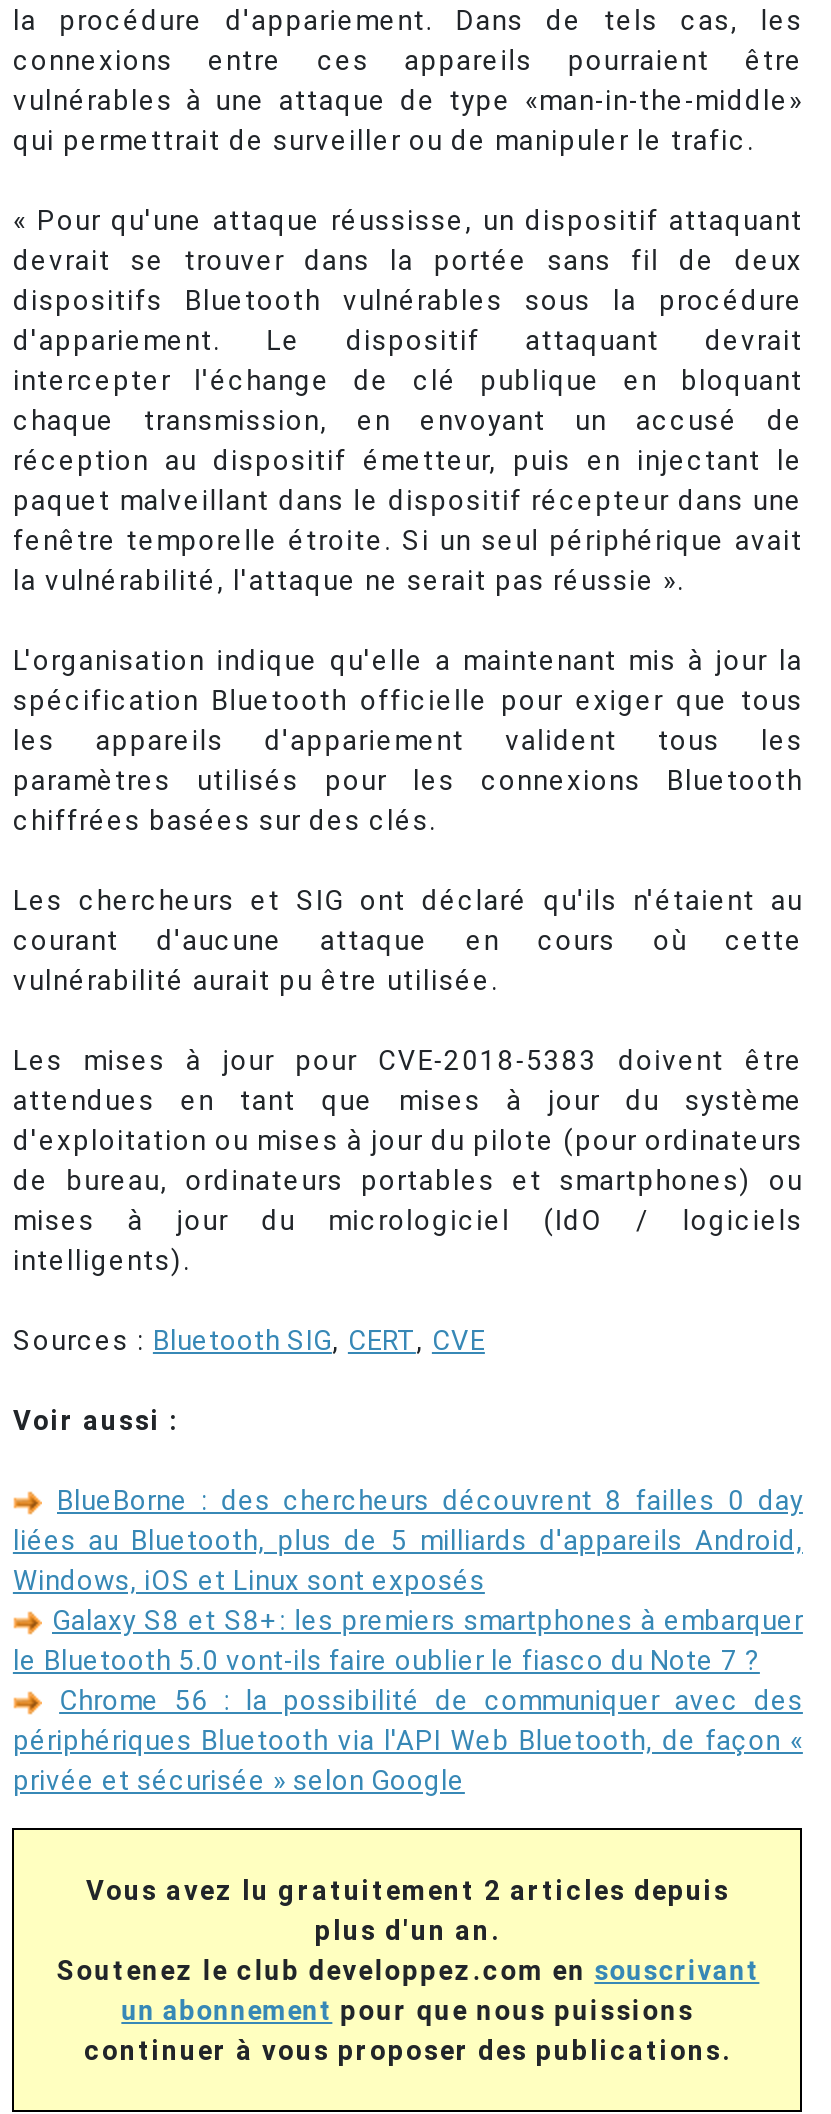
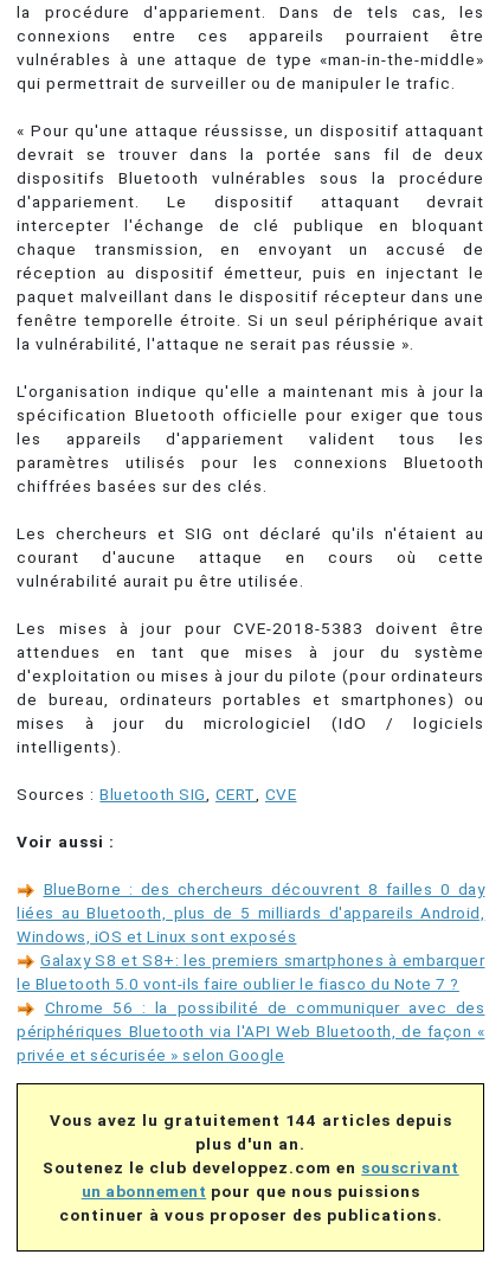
[86,1874,730,1906] Vous avez lu gratuitement 2 articles depuis -> [50,1111,452,1130] Vous avez lu gratuitement 144 articles depuis

